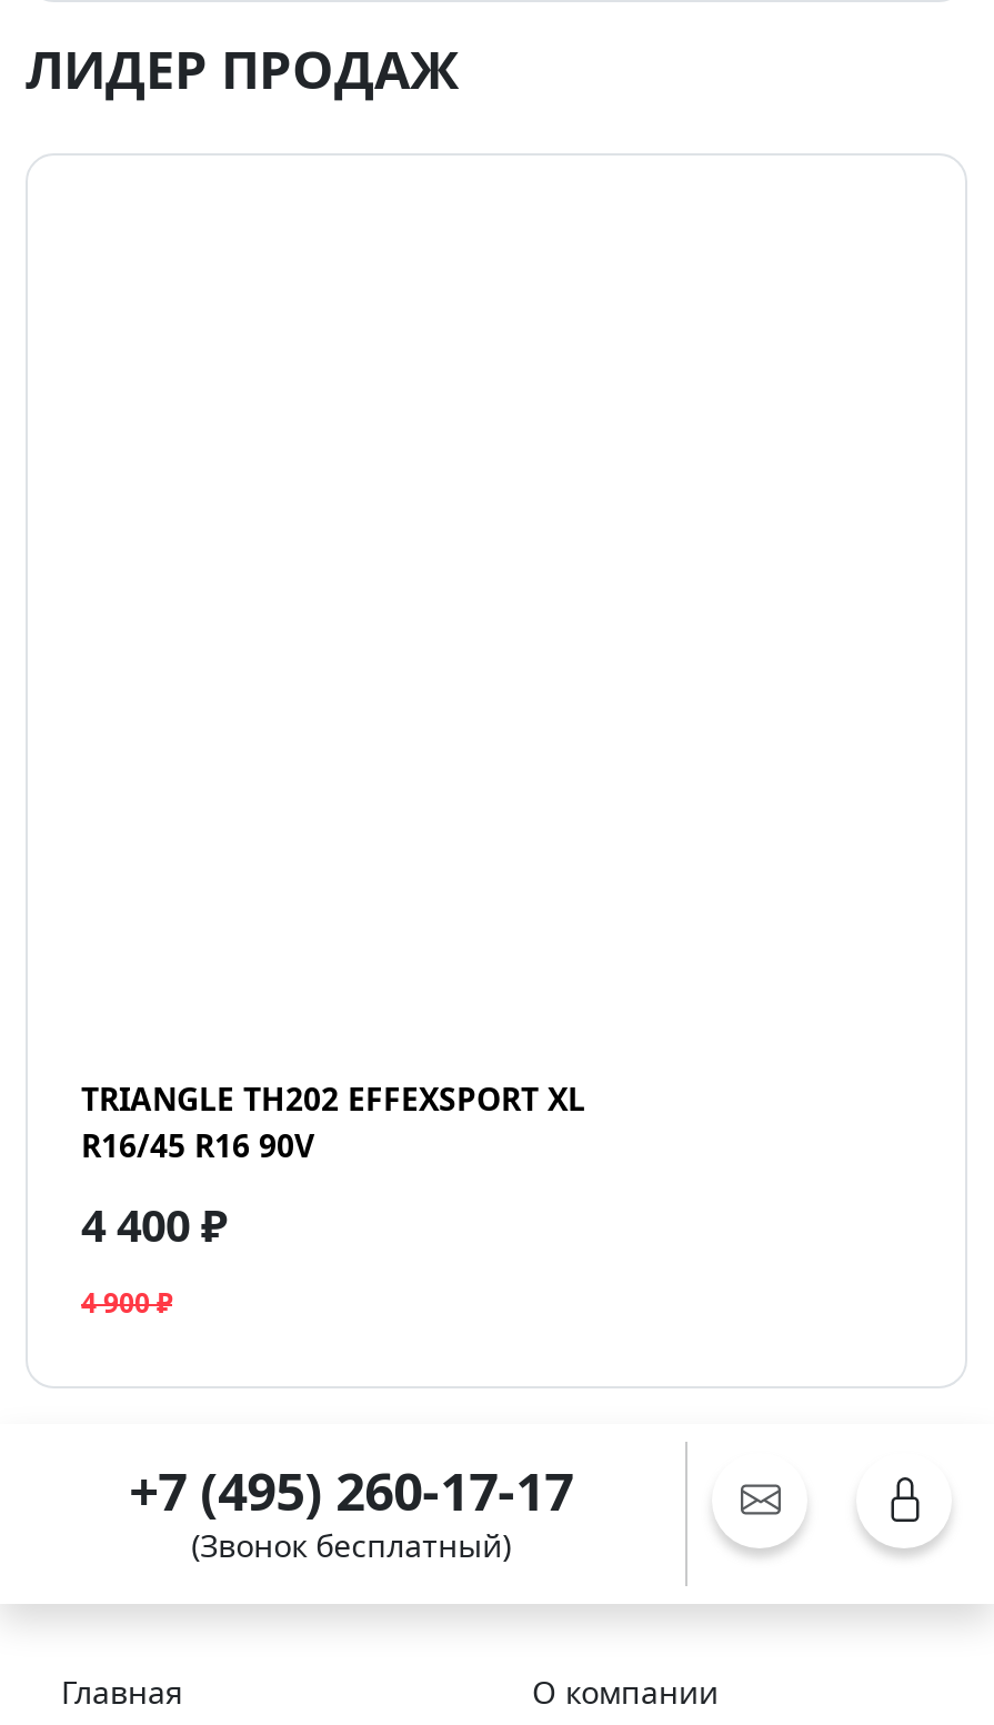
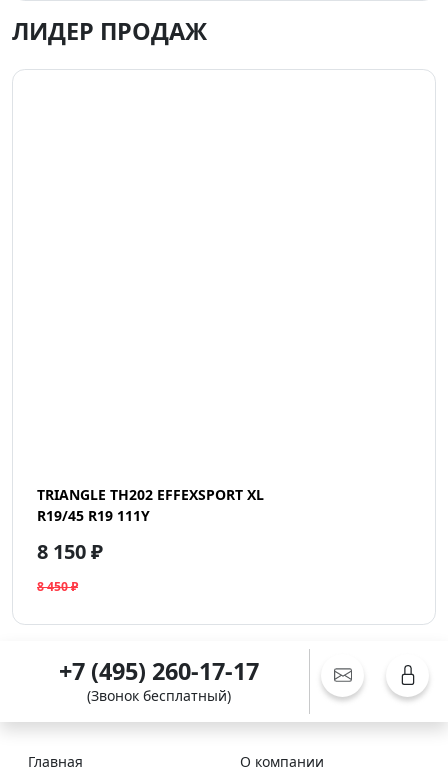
[81,1123,314,1165] R16/45 R16 90V -> [37,506,150,525] R19/45 R19 111Y
[81,1194,228,1254] 4 400 ₽ -> [37,538,103,565] 8 150 ₽
[81,1283,172,1321] 4 900 ₽ -> [37,578,78,595] 8 450 ₽

